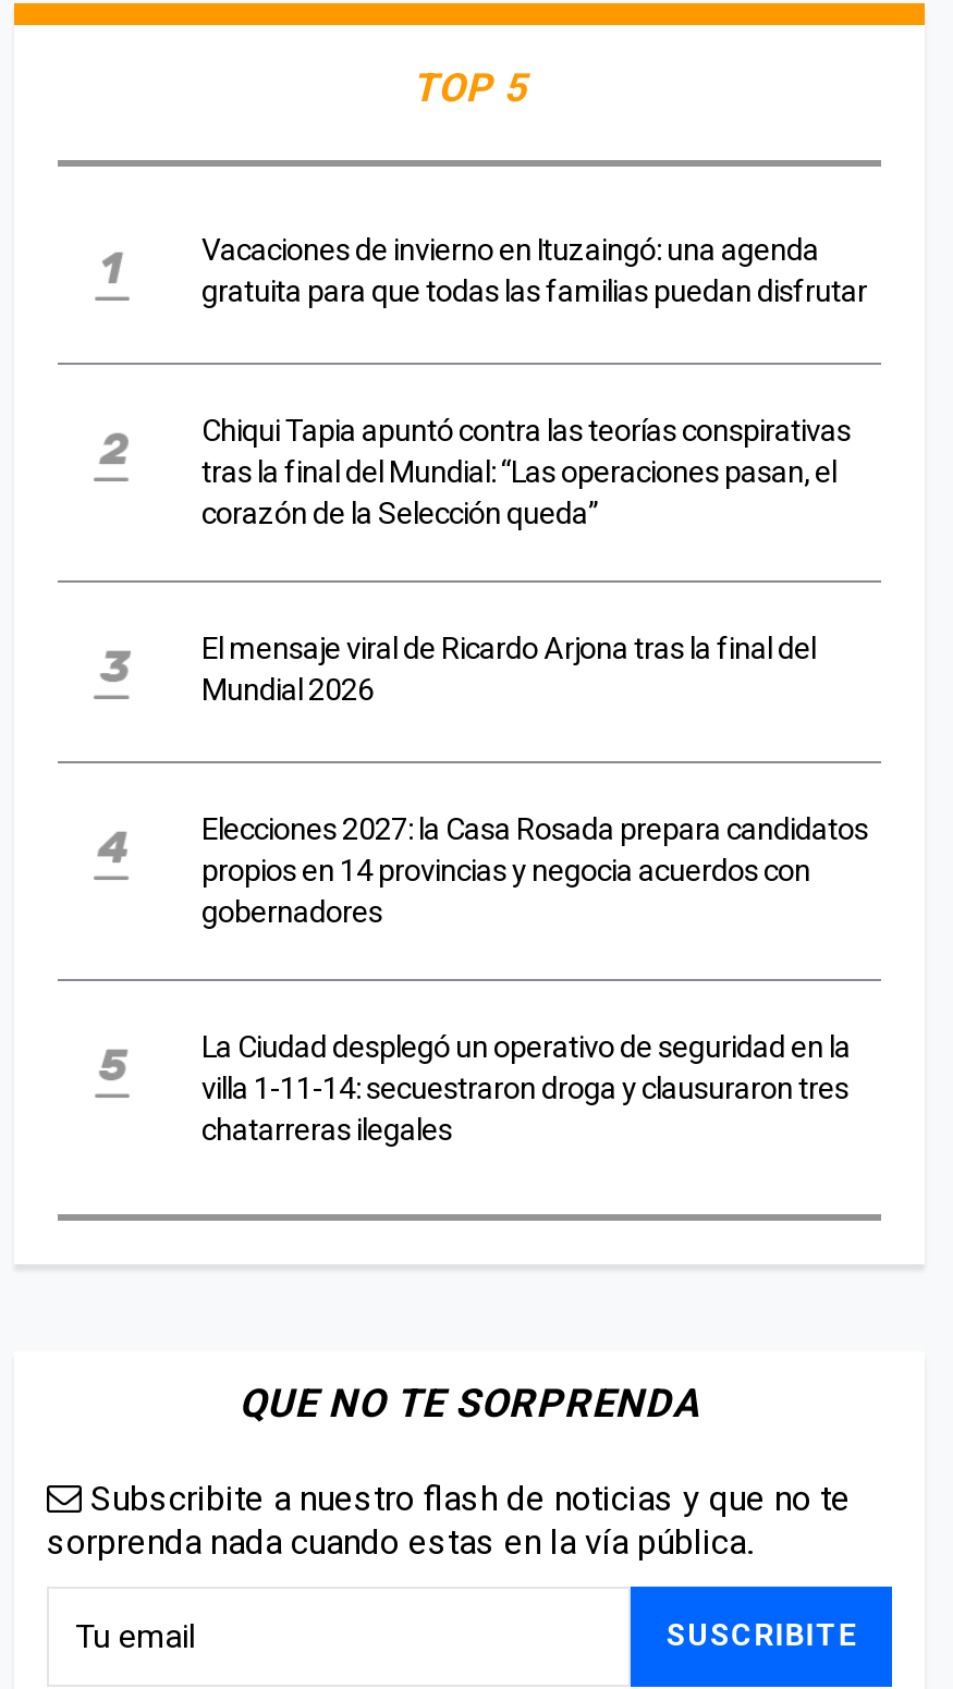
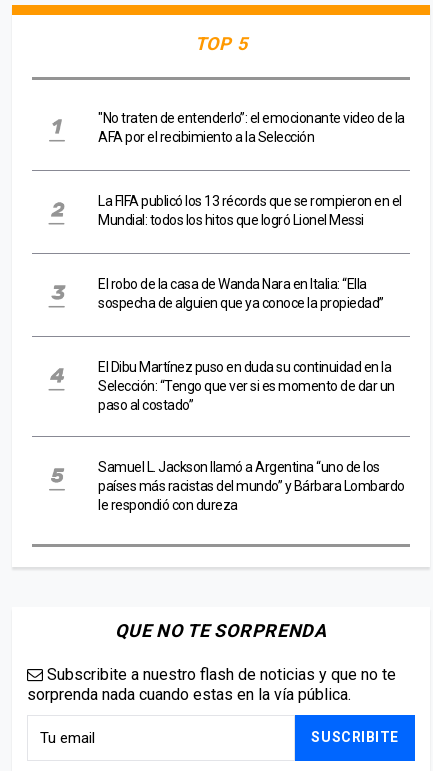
[201,232,867,308] Vacaciones de invierno en Ituzaingó: una agenda | gratuita para que todas las familias puedan disfrutar -> [98,110,404,145] "No traten de entenderlo”: el emocionante video de la | AFA por el recibimiento a la Selección
[201,413,851,530] Chiqui Tapia apuntó contra las teorías conspirativas | tras la final del Mundial: “Las operaciones pasan, el | corazón de la Selección queda” -> [98,193,401,228] La FIFA publicó los 13 récords que se rompieron en el | Mundial: todos los hitos que logró Lionel Messi
[201,630,816,707] El mensaje viral de Ricardo Arjona tras la final del | Mundial 2026 -> [98,276,383,311] El robo de la casa de Wanda Nara en Italia: “Ella | sospecha de alguien que ya conoce la propiedad”
[201,811,868,929] Elecciones 2027: la Casa Rosada prepara candidatos | propios en 14 provincias y negocia acuerdos con | gobernadores -> [98,359,394,413] El Dibu Martínez puso en duda su continuidad en la | Selección: “Tengo que ver si es momento de dar un | paso al costado”
[201,1029,851,1146] La Ciudad desplegó un operativo de seguridad en la | villa 1-11-14: secuestraron droga y clausuraron tres | chatarreras ilegales -> [98,459,404,513] Samuel L. Jackson llamó a Argentina “uno de los | países más racistas del mundo” y Bárbara Lombardo | le respondió con dureza

